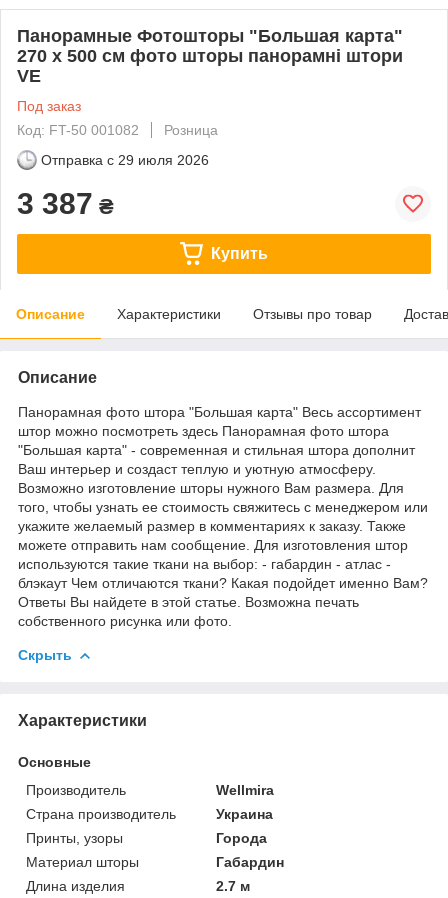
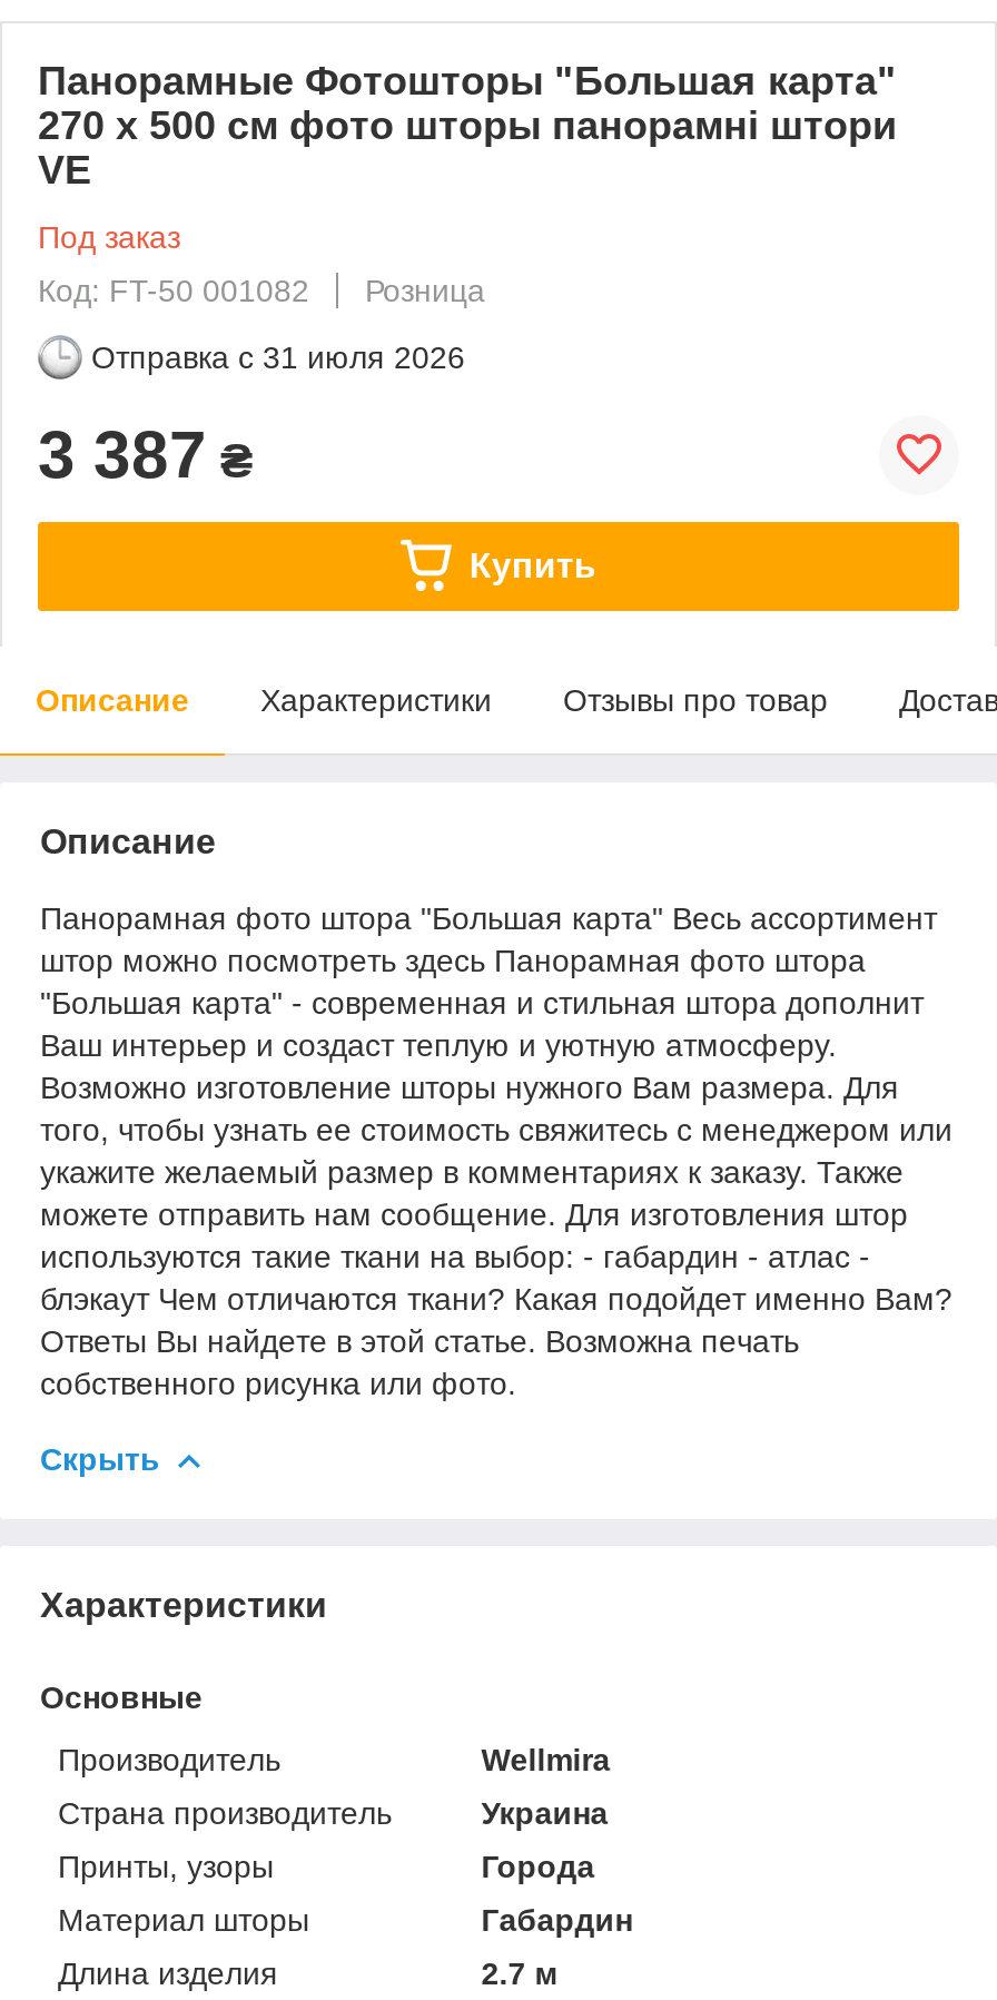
[41,152,209,168] Отправка с 29 июля 2026 -> [91,339,465,375] Отправка с 31 июля 2026

